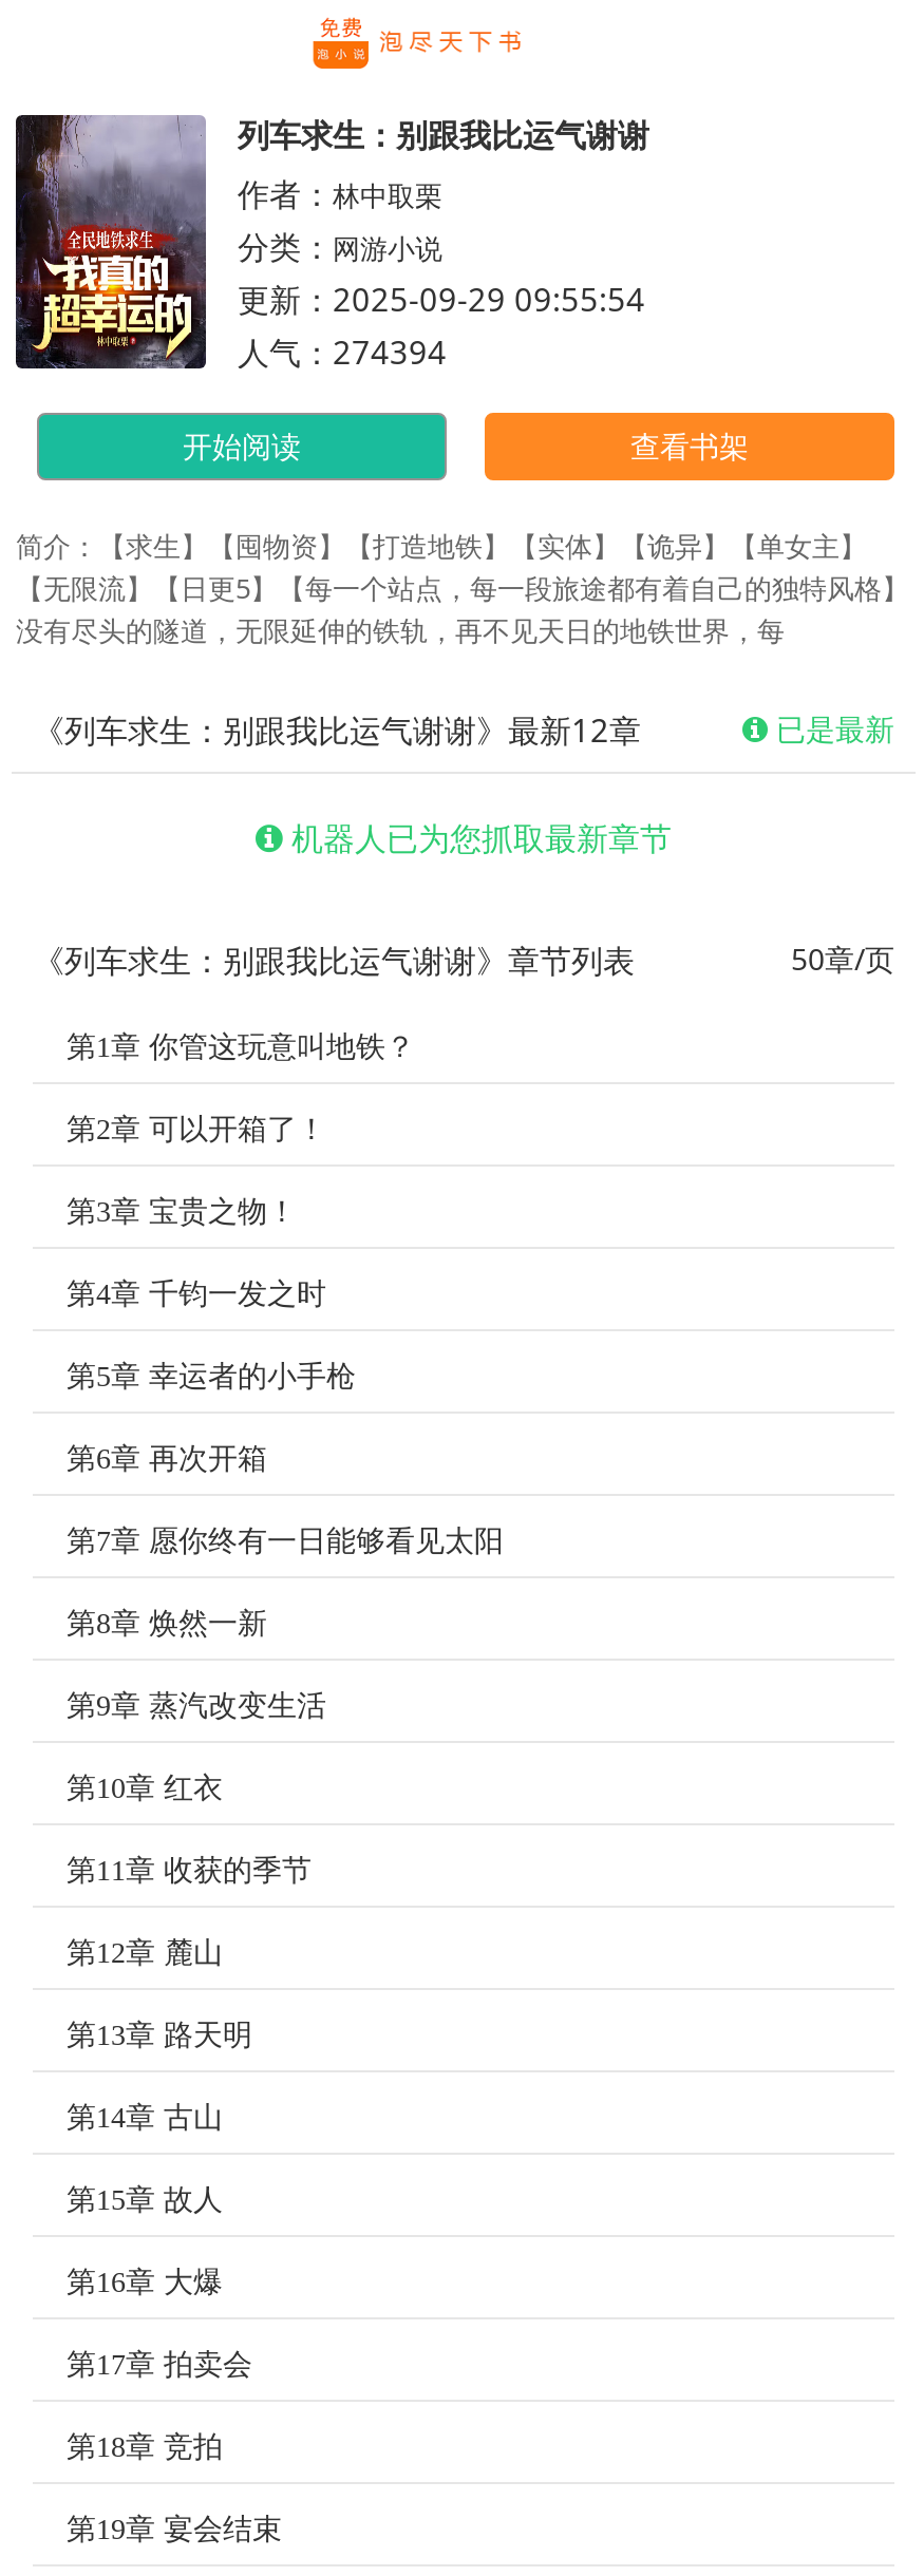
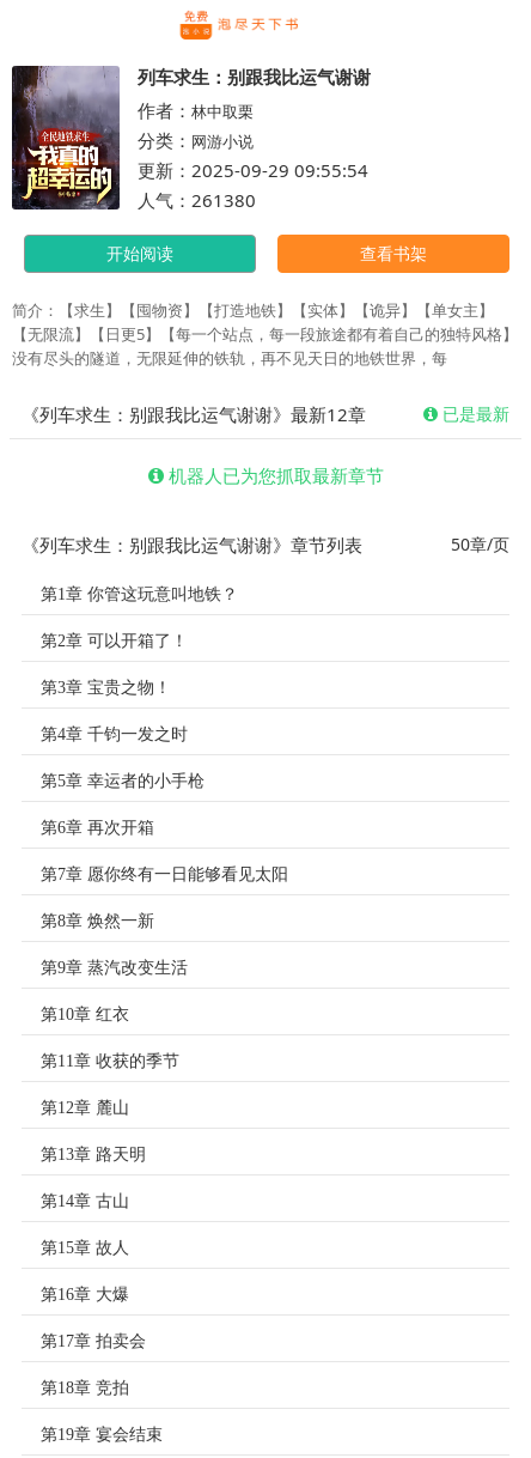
[238,330,447,373] 人气：274394 -> [138,188,256,212] 人气：261380

